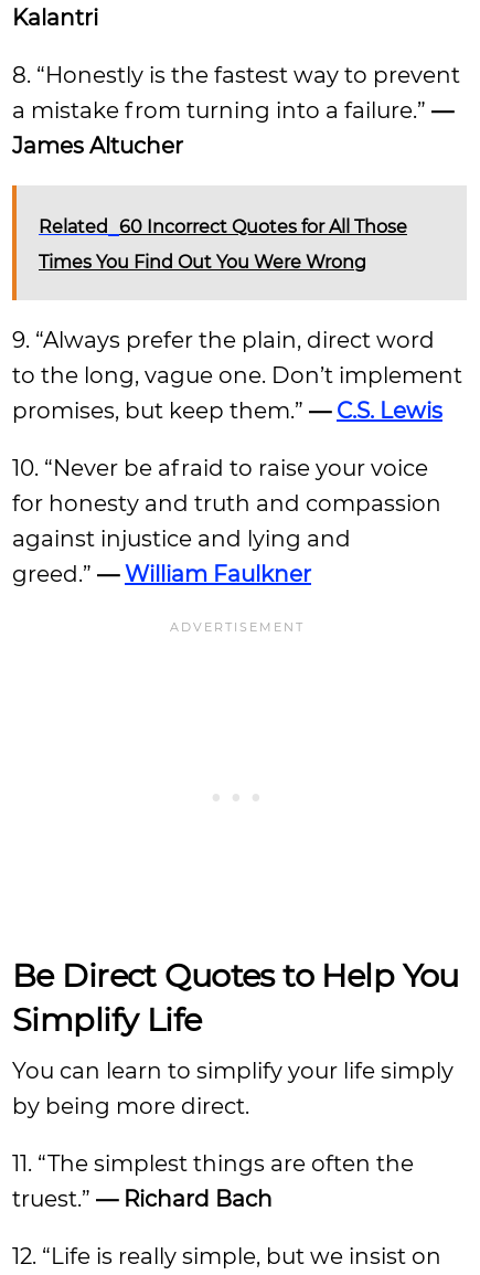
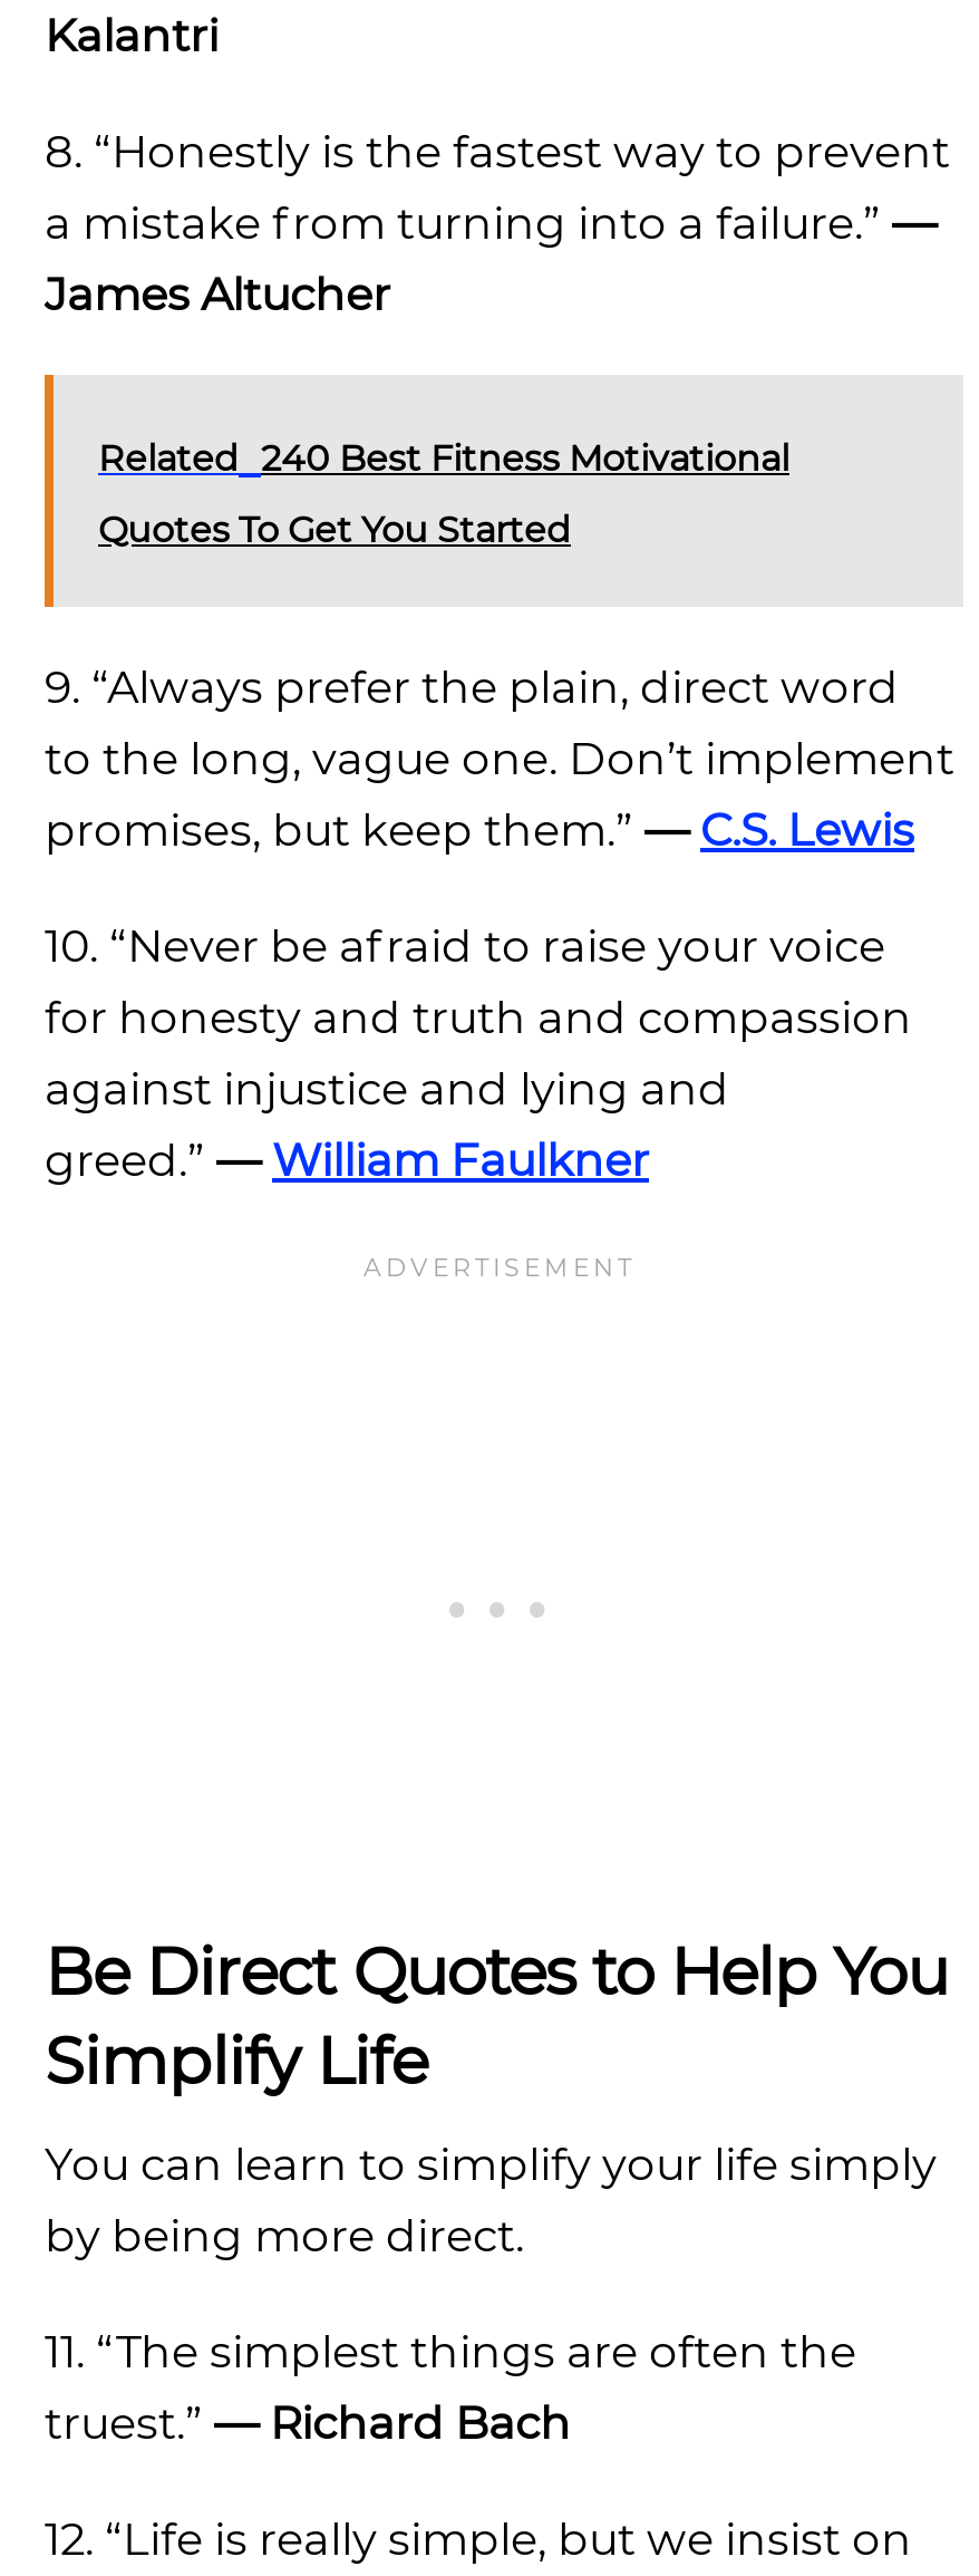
[39,216,407,237] Related 60 Incorrect Quotes for All Those -> [98,437,789,480] Related 240 Best Fitness Motivational
[39,252,366,273] Times You Find Out You Were Wrong -> [98,509,571,551] Quotes To Get You Started

